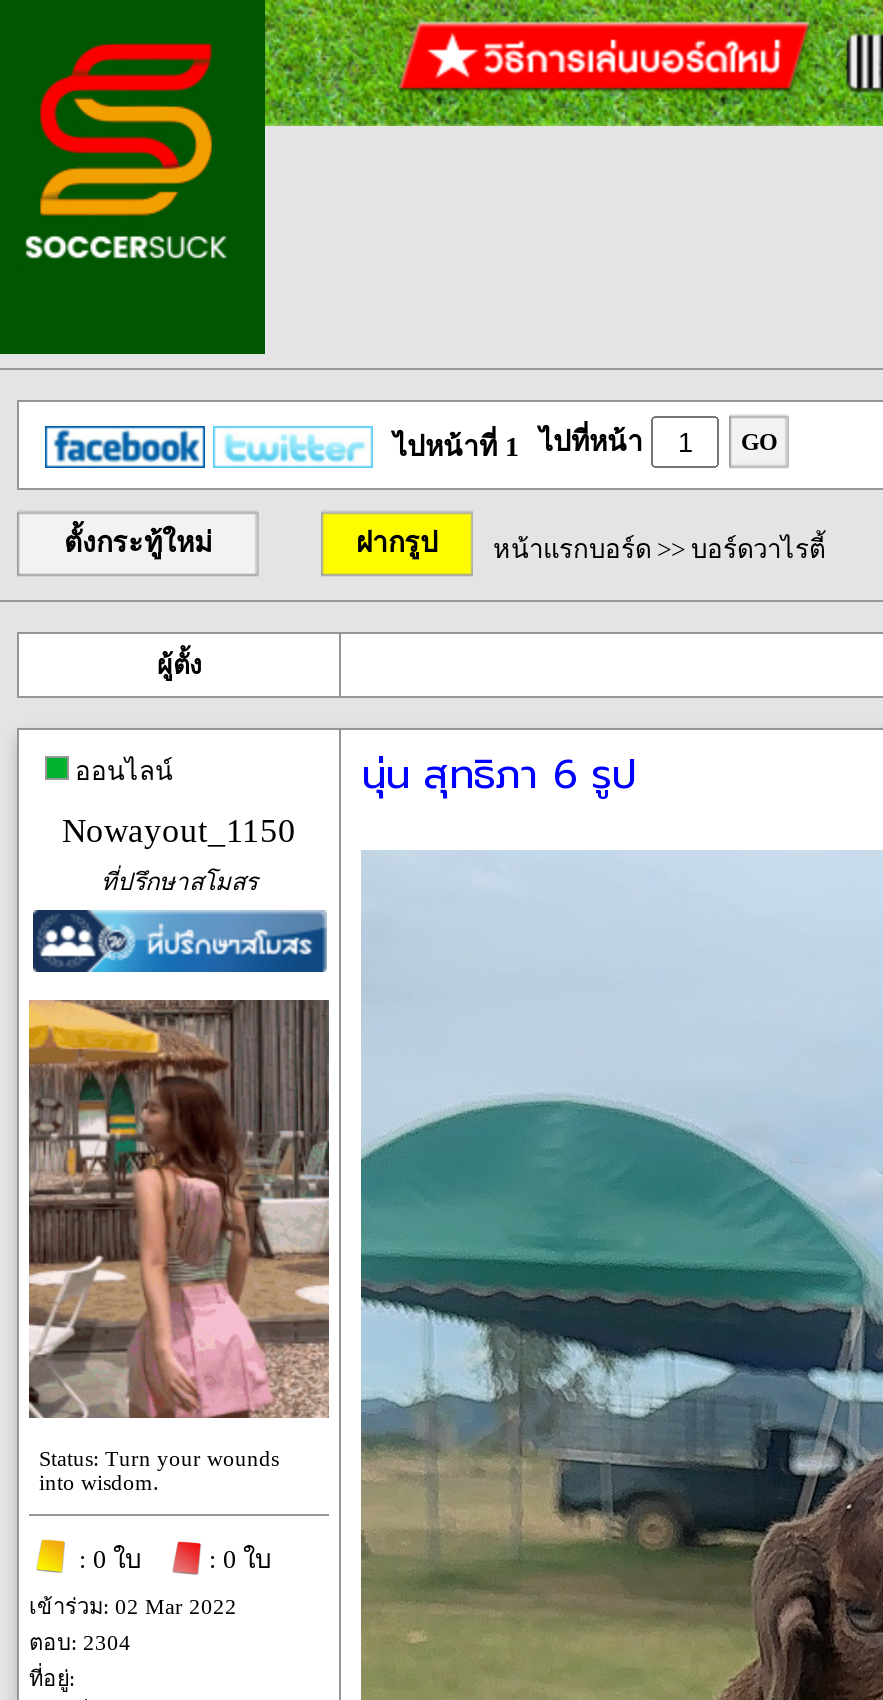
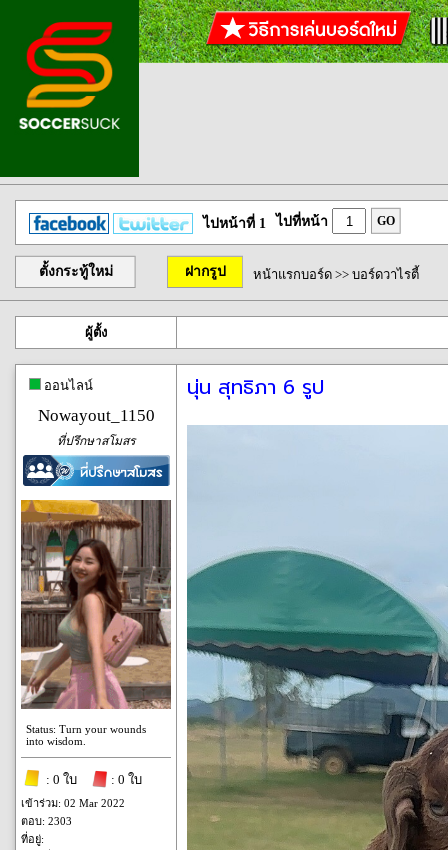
[27,998,329,1418] [image] -> [20,499,171,709] [image]
[29,1630,131,1654] ตอบ: 2304 -> [21,815,72,827] ตอบ: 2303

